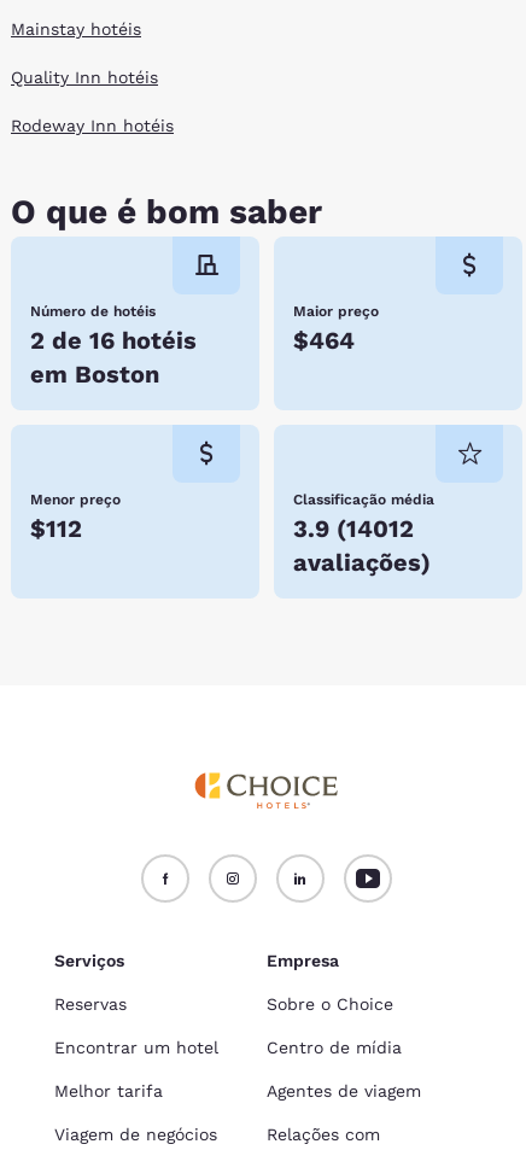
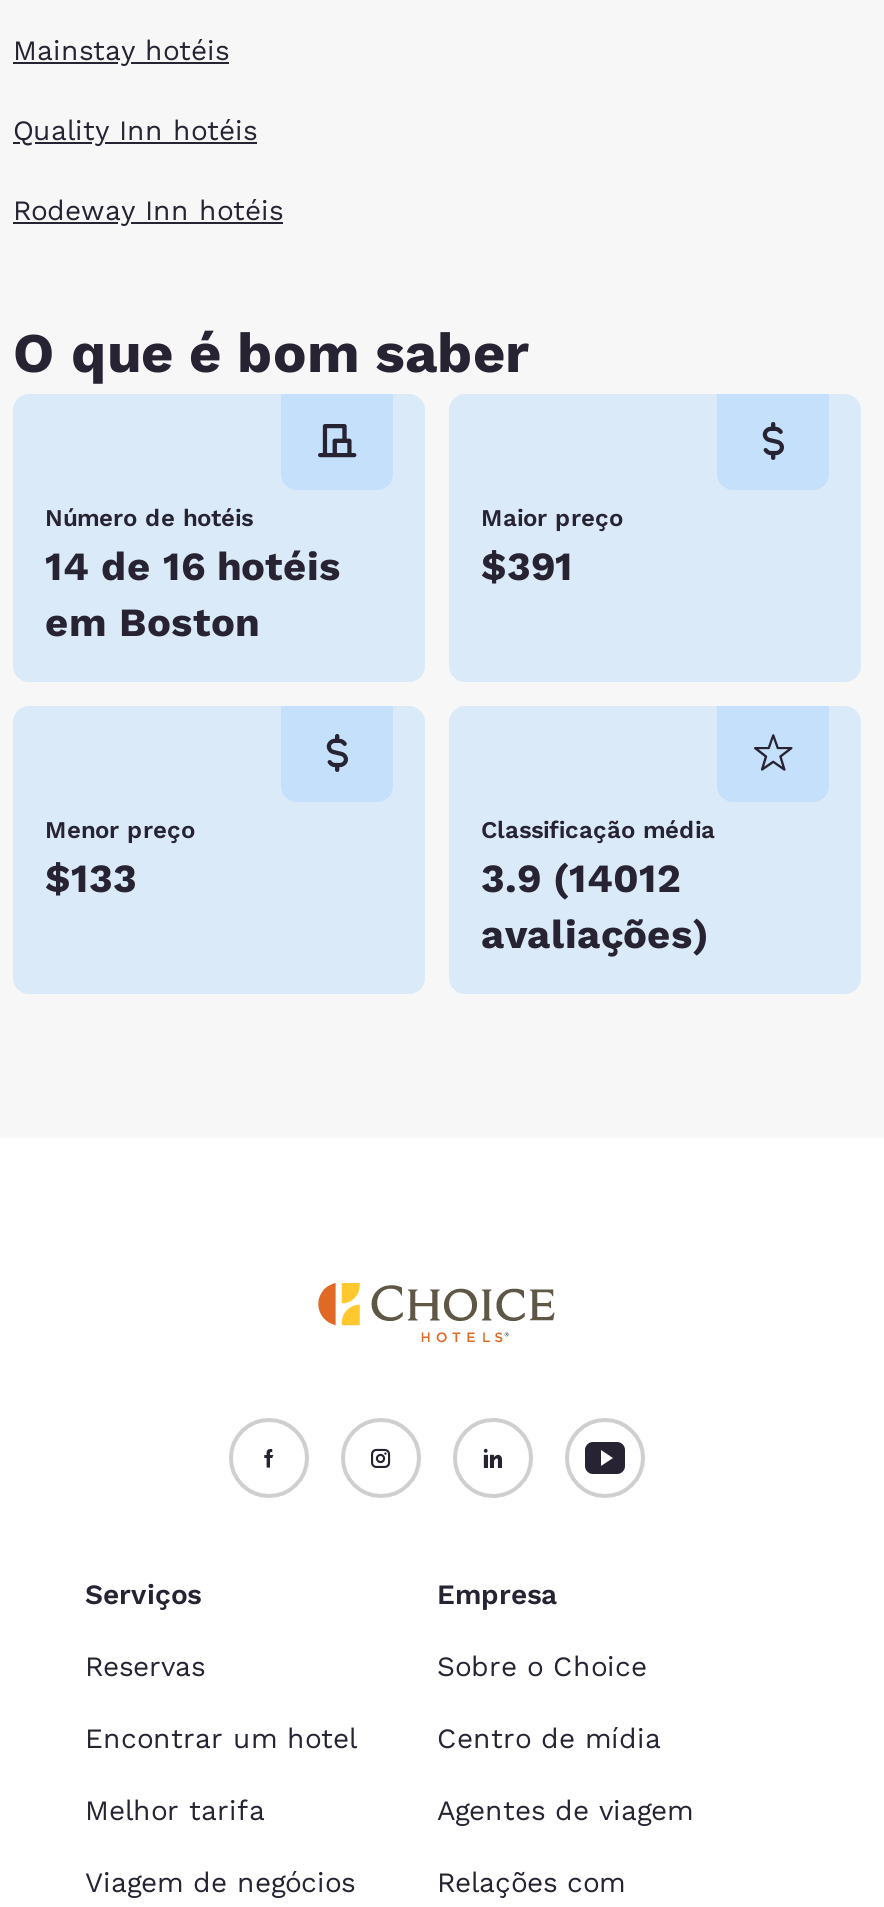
[30,326,197,355] 2 de 16 hotéis -> [45,542,341,590] 14 de 16 hotéis
[293,326,355,355] $464 -> [481,542,573,590] $391
[30,514,82,543] $112 -> [45,854,137,902] $133

